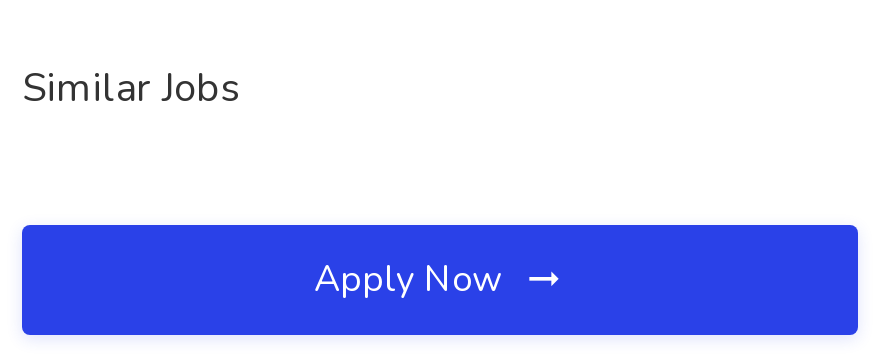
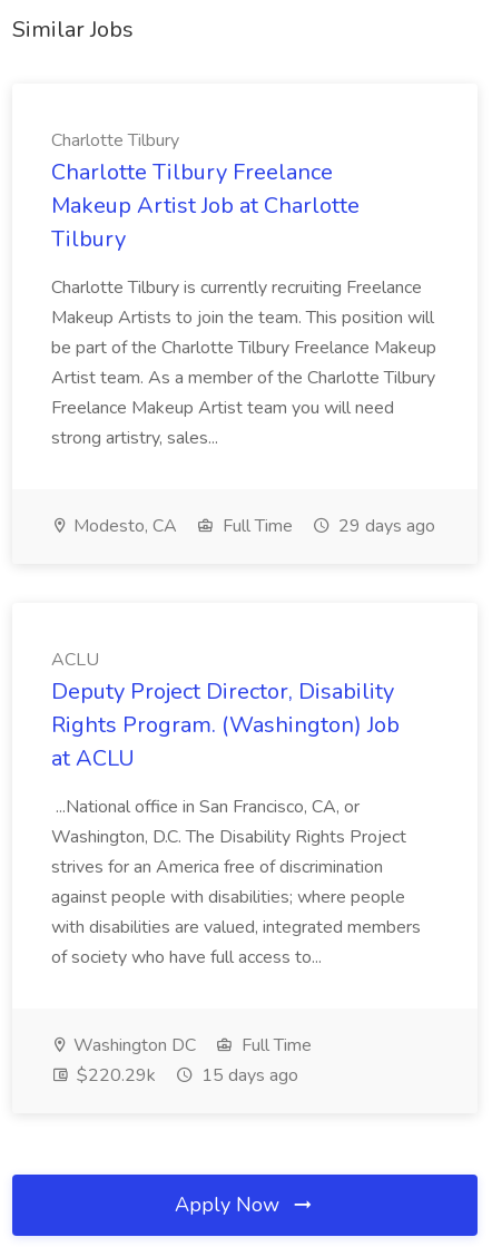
none -> [51,128,436,450] Charlotte Tilbury | Charlotte Tilbury Freelance | Makeup Artist Job at Charlotte | Tilbury | Charlotte Tilbury is currently recruiting Freelance | Makeup Artists to join the team. This position will | be part of the Charlotte Tilbury Freelance Makeup | Artist team. As a member of the Charlotte Tilbury | Freelance Makeup Artist team you will need | strong artistry, sales...
none -> [51,647,421,970] ACLU | Deputy Project Director, Disability | Rights Program. (Washington) Job | at ACLU | ...National office in San Francisco, CA, or | Washington, D.C. The Disability Rights Project | strives for an America free of discrimination | against people with disabilities; where people | with disabilities are valued, integrated members | of society who have full access to...
none -> [69,514,435,538] Modesto, CA | Full Time | 29 days ago
none -> [69,1033,312,1088] Washington DC | Full Time | $220.29k | 15 days ago

